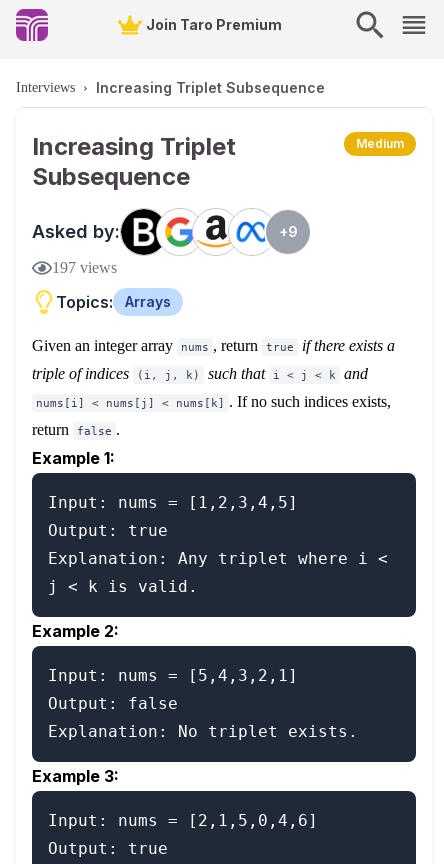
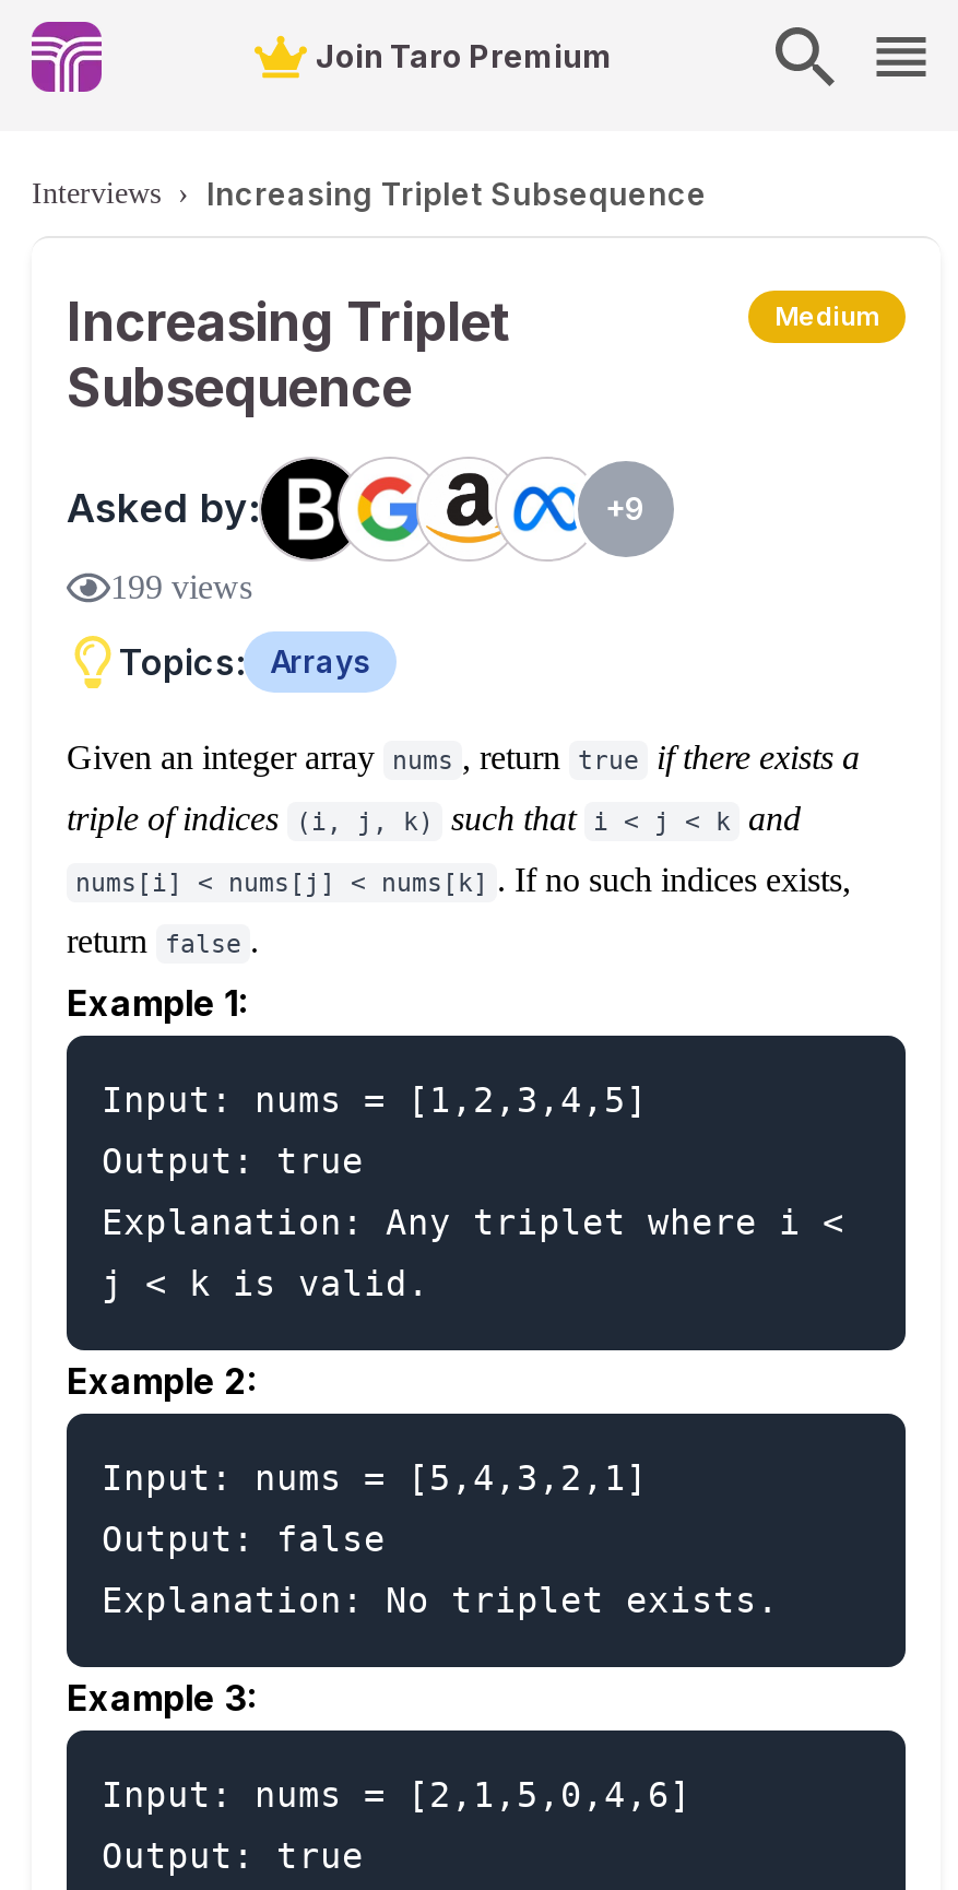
[52,259,117,276] 197 views -> [110,568,252,605] 199 views

